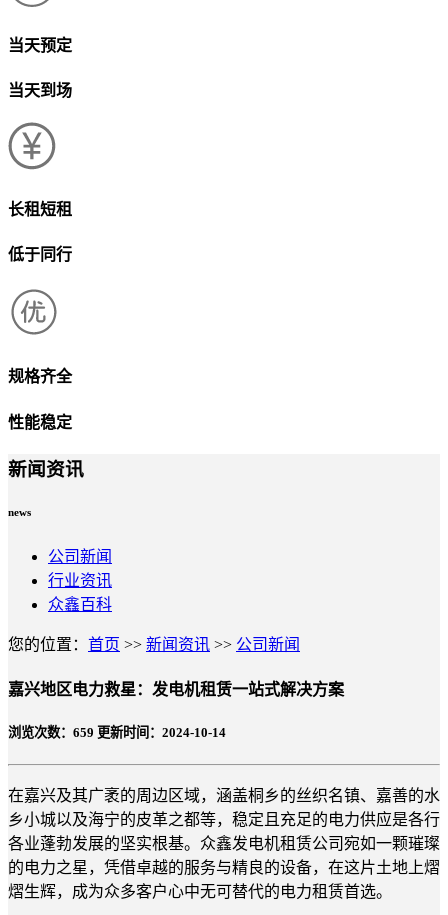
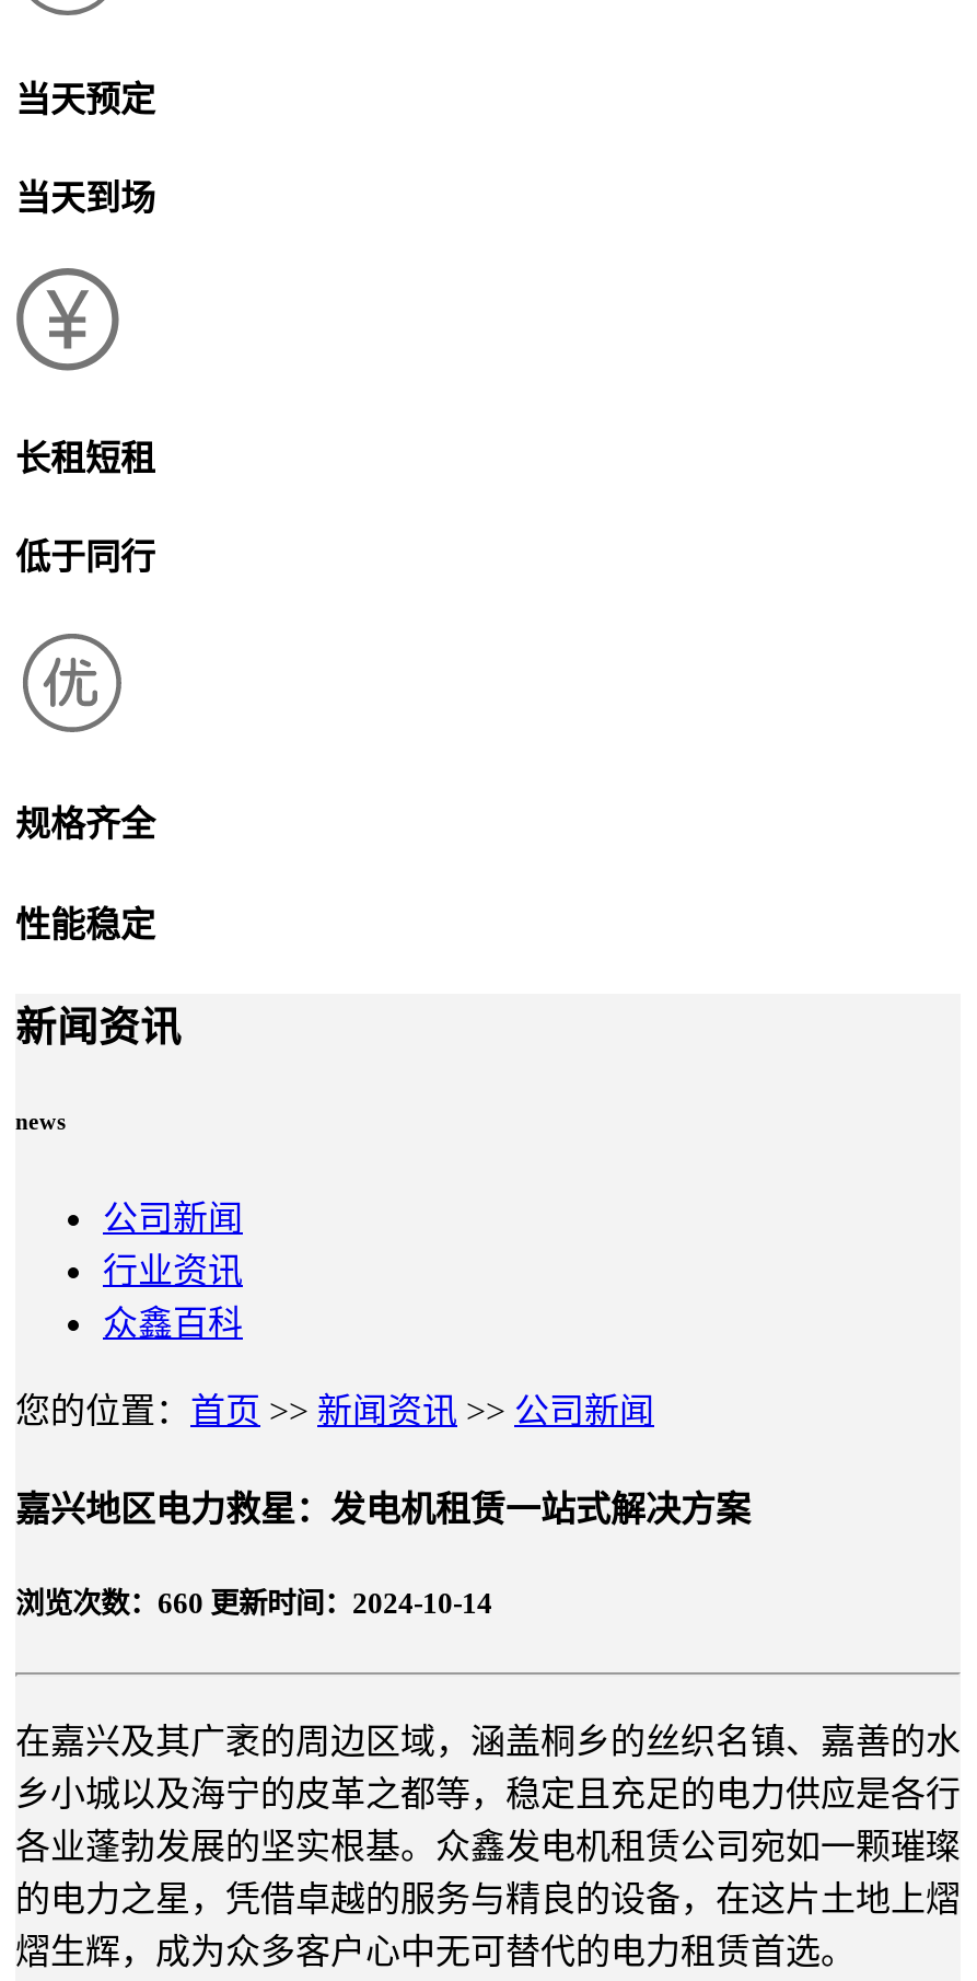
[8,725,226,740] 浏览次数：659更新时间：2024-10-14 -> [15,1588,492,1621] 浏览次数：660更新时间：2024-10-14

